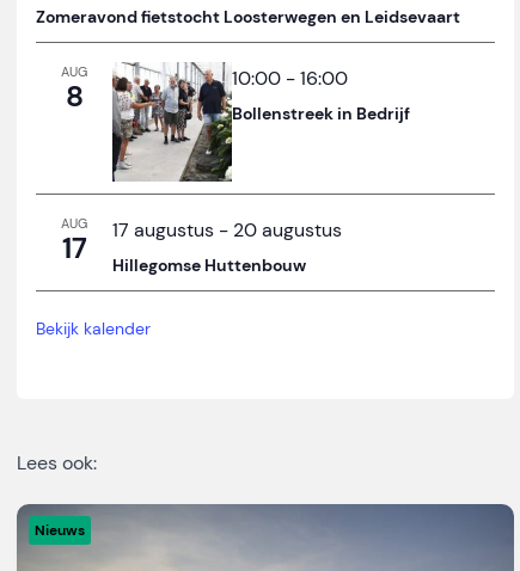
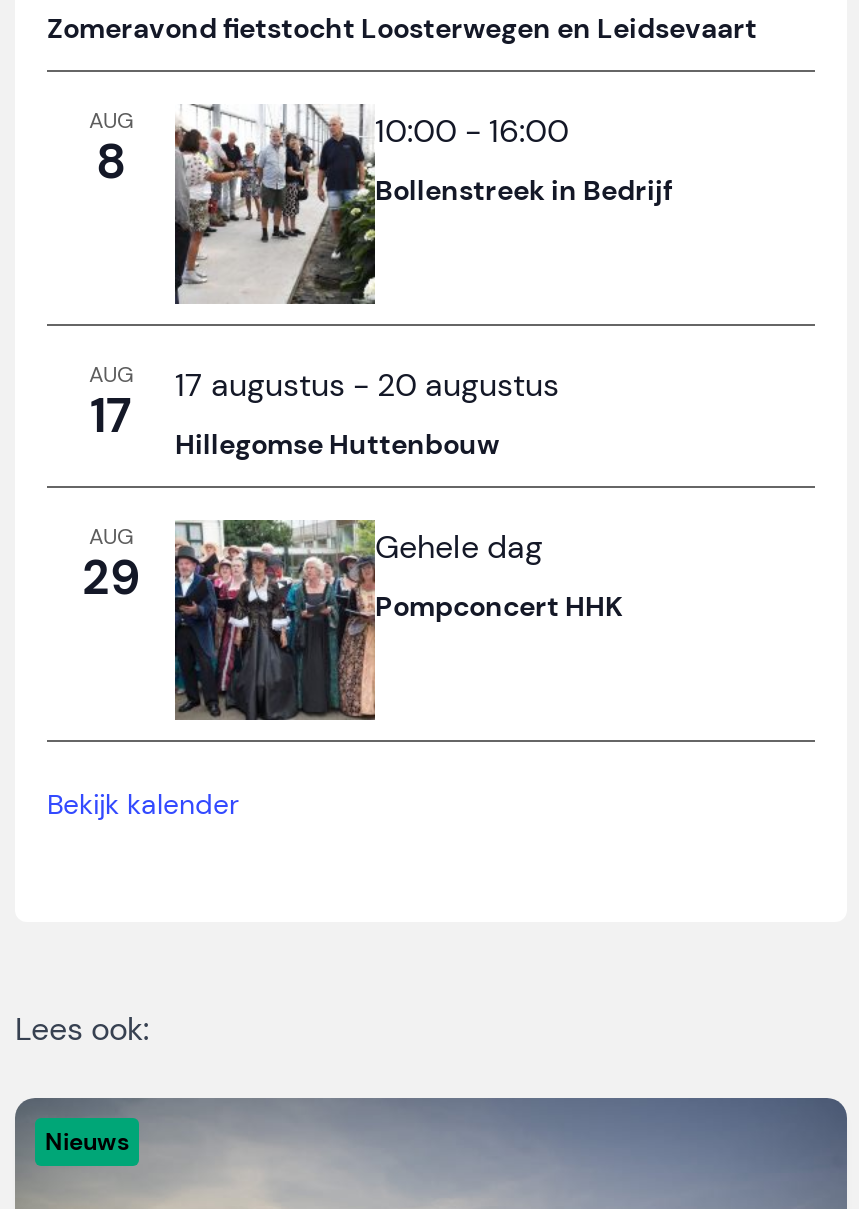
none -> [82,517,623,723] [image] | AUG | 29 | Gehele dag | Pompconcert HHK

